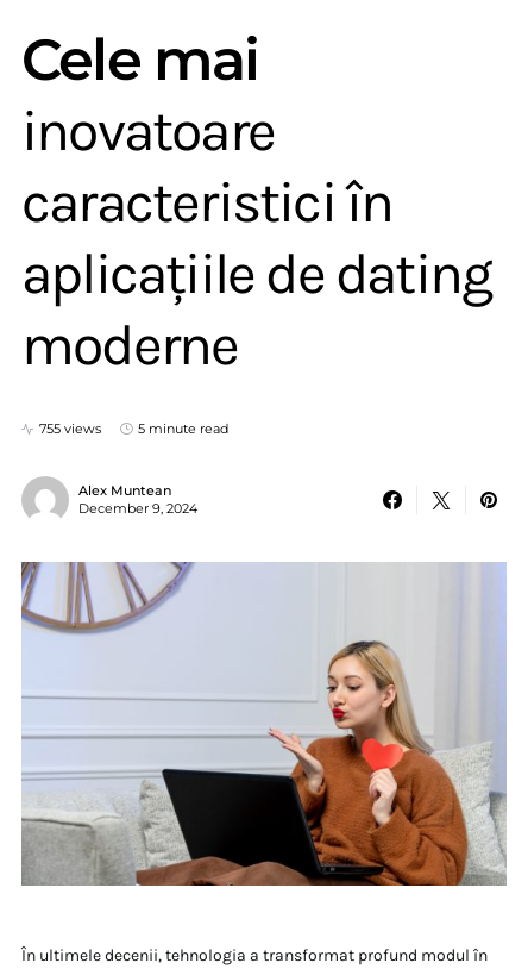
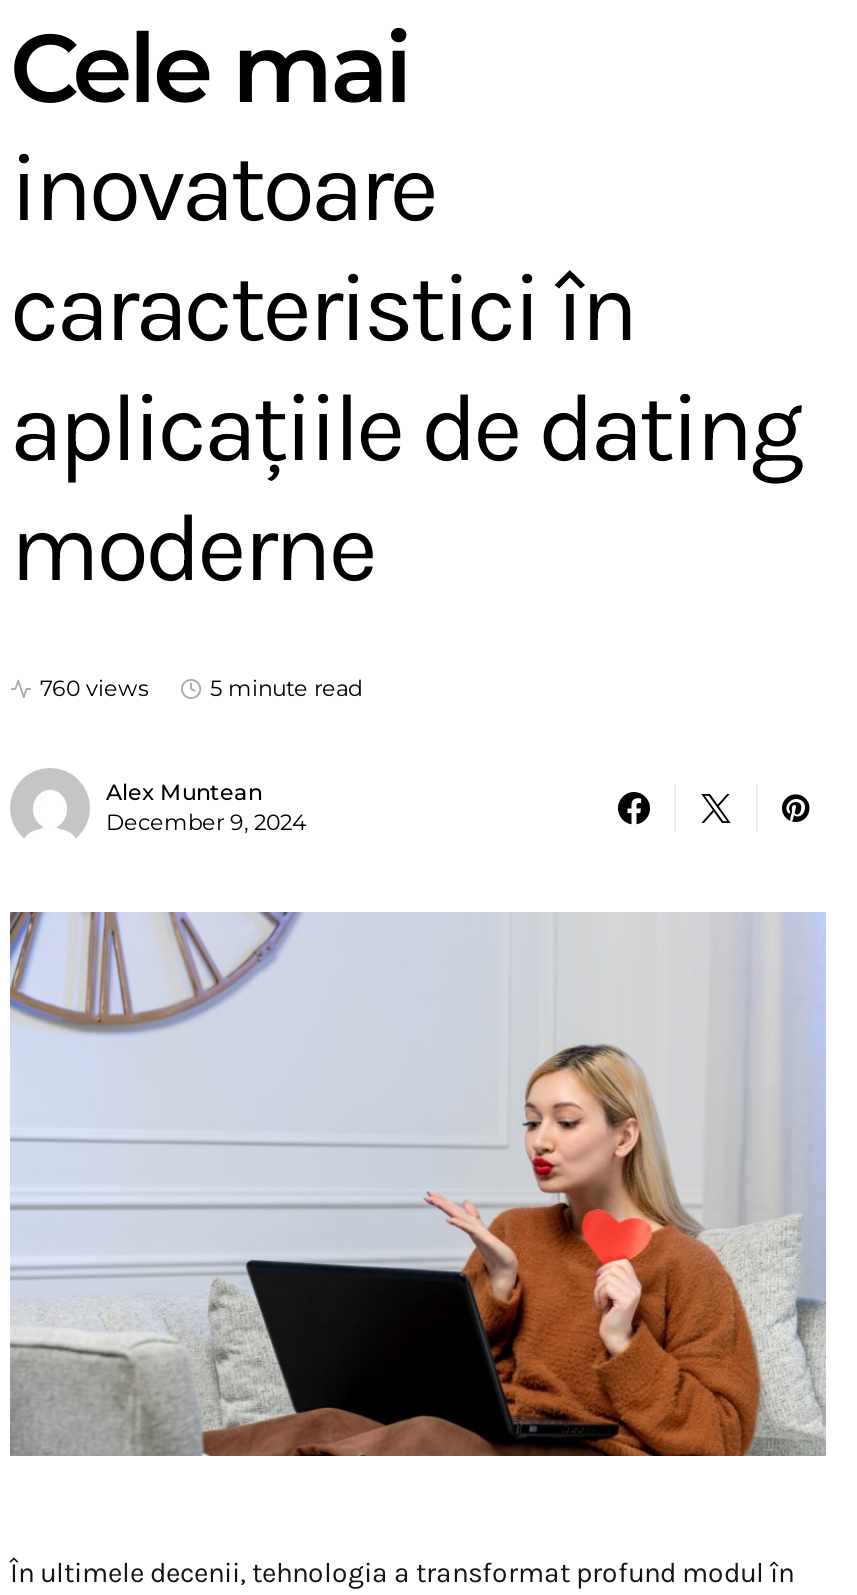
[39,420,101,437] 755 views -> [40,674,148,702] 760 views

